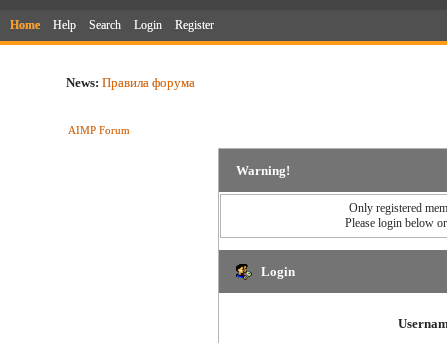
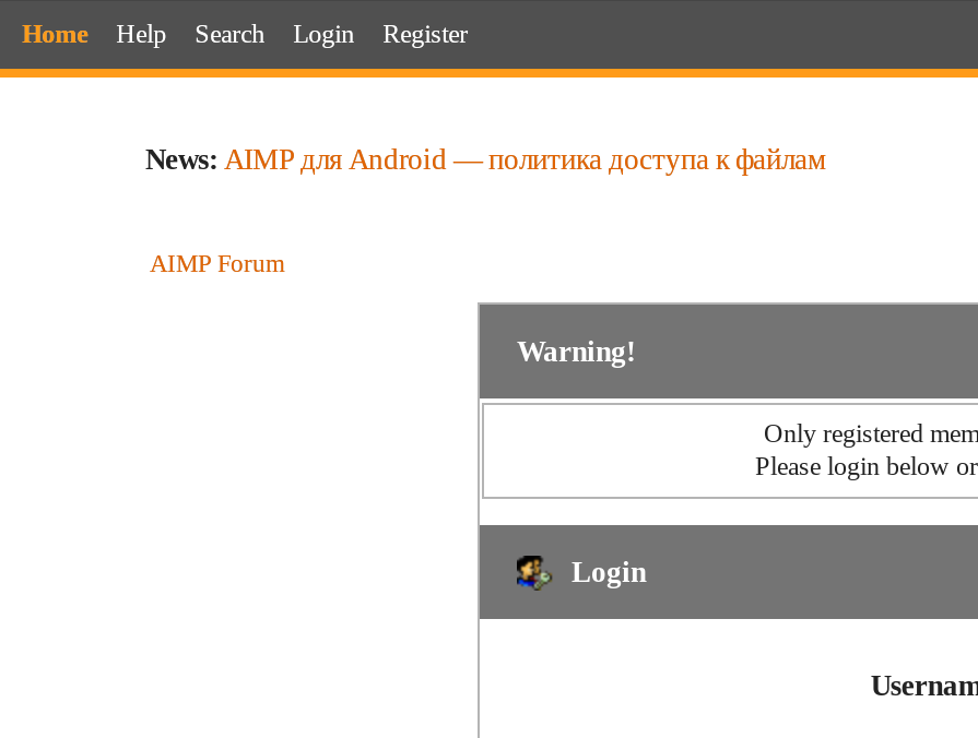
[66,75,195,90] News: Правила форума -> [145,143,825,176] News: AIMP для Android — политика доступа к файлам

